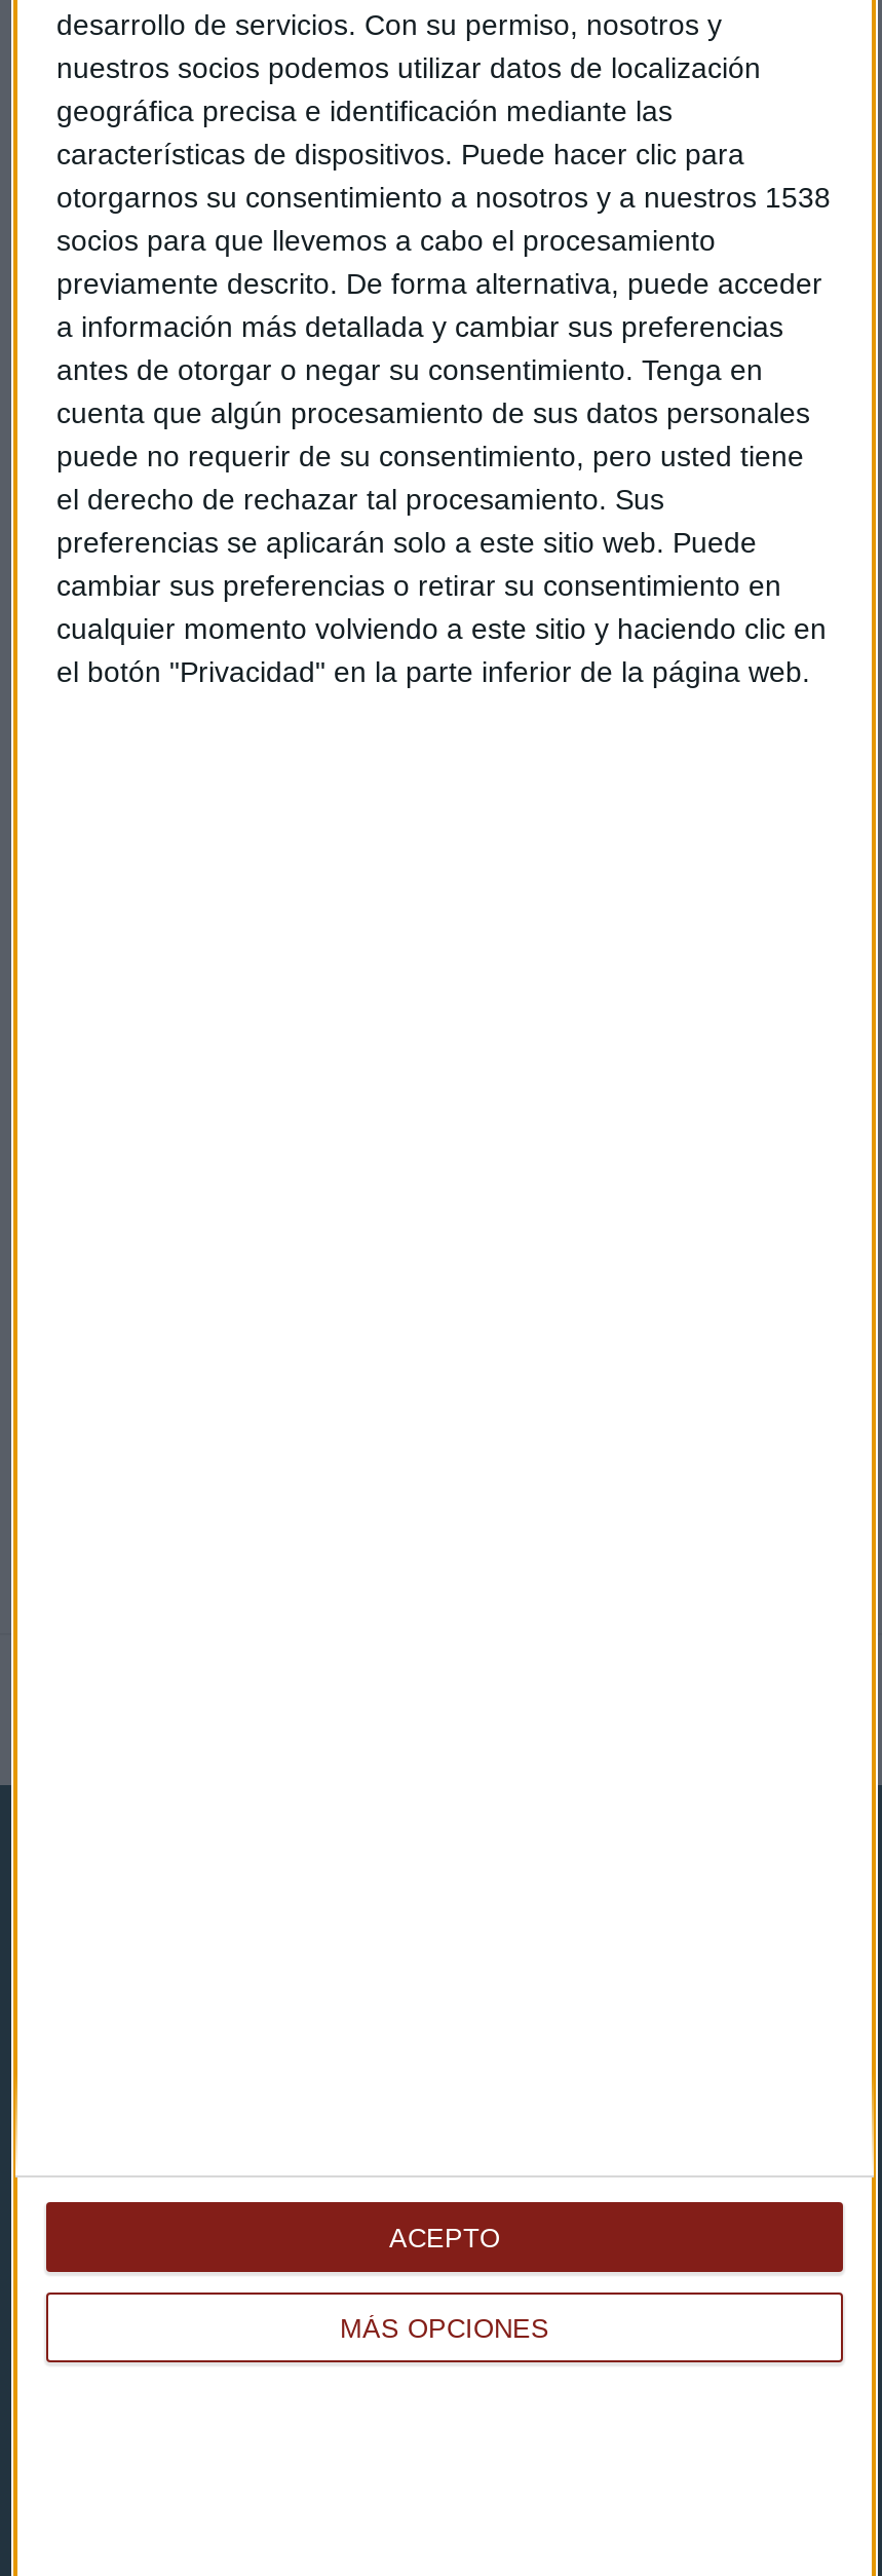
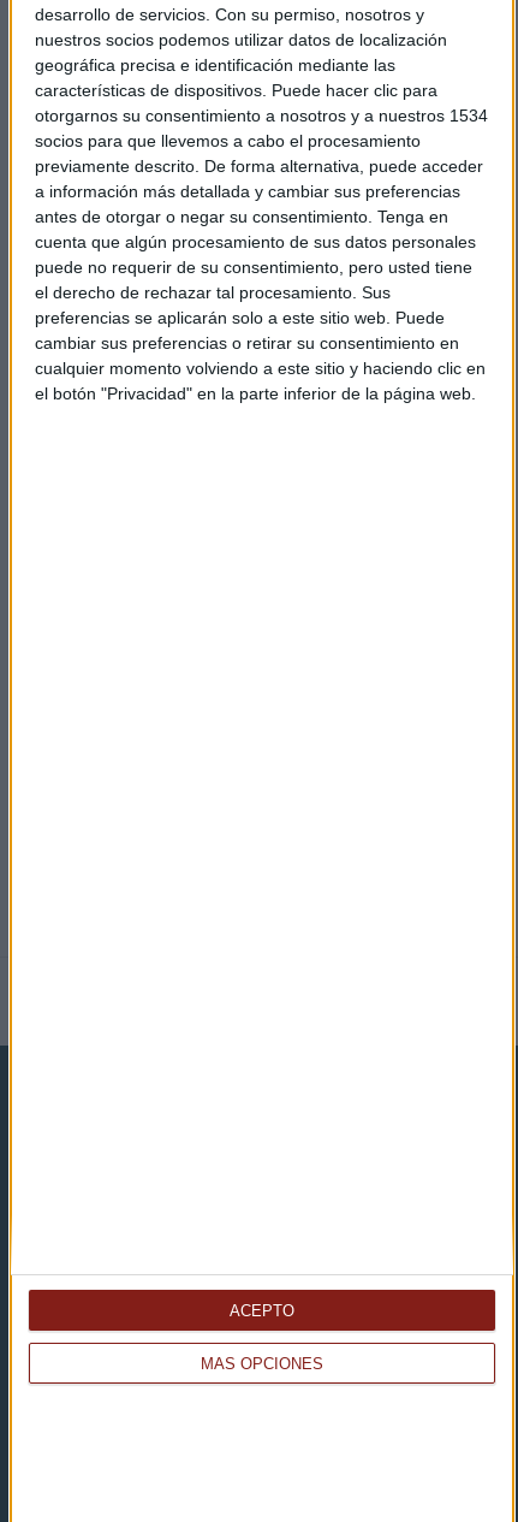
[56,180,831,213] otorgarnos su consentimiento a nosotros y a nuestros 1538 -> [35,106,488,125] otorgarnos su consentimiento a nosotros y a nuestros 1534

